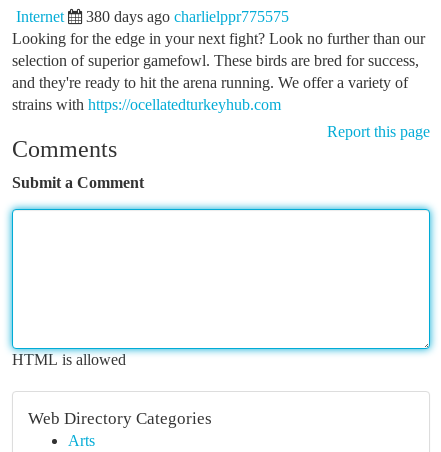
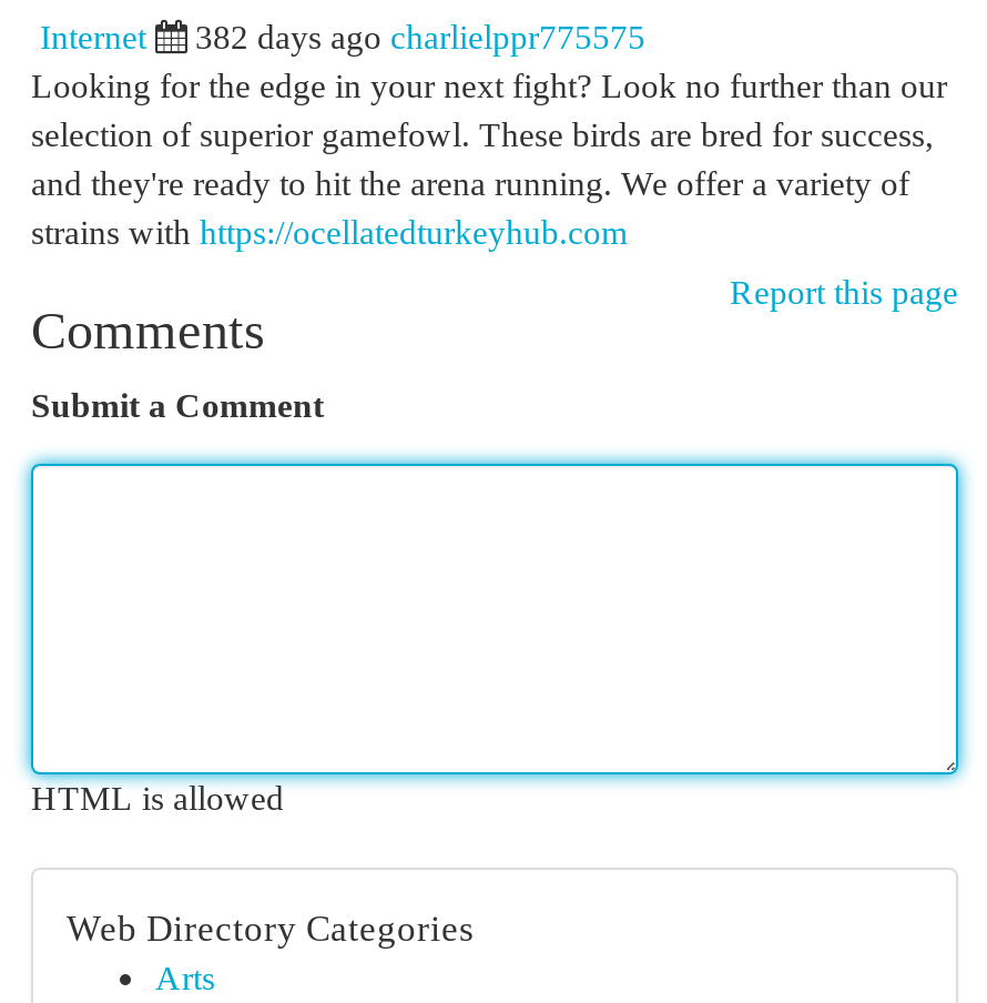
[86,8,289,25] 380 days ago charlielppr775575 -> [195,18,645,55] 382 days ago charlielppr775575

